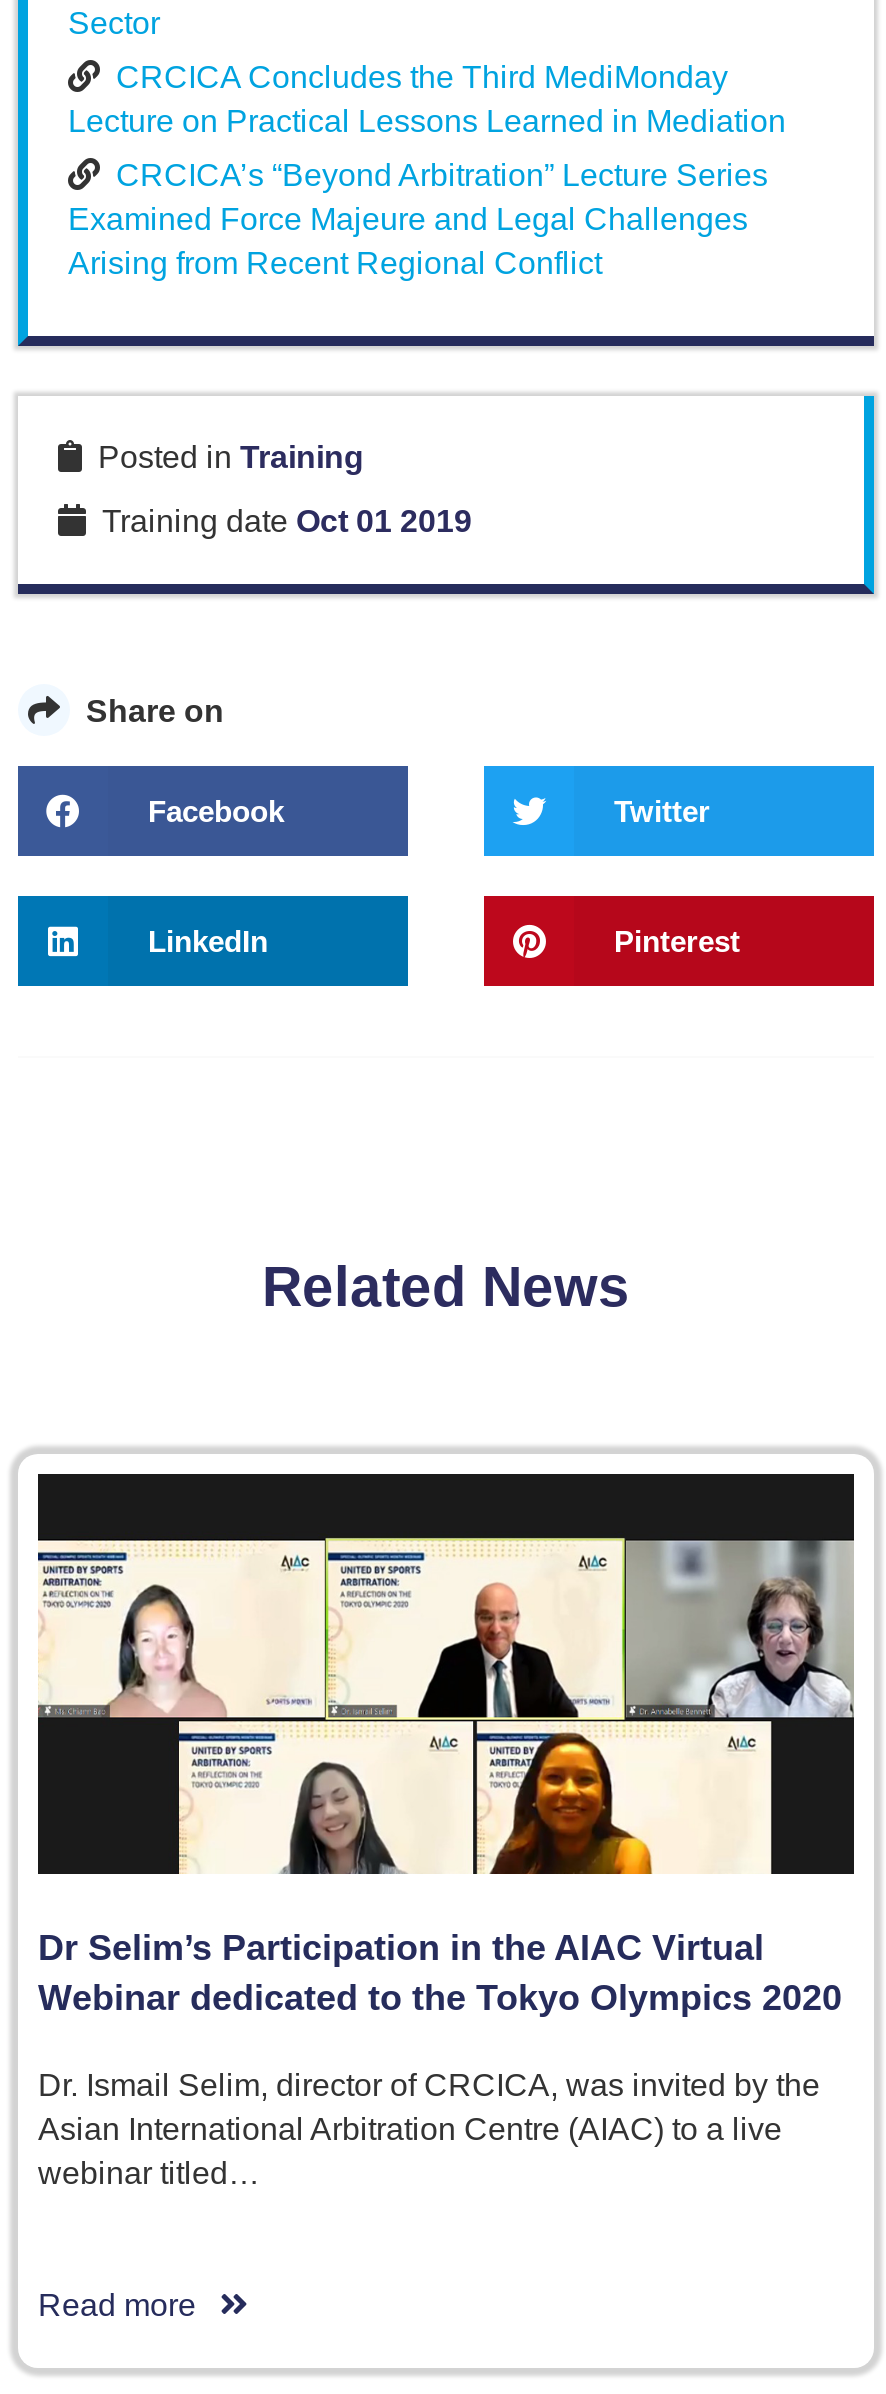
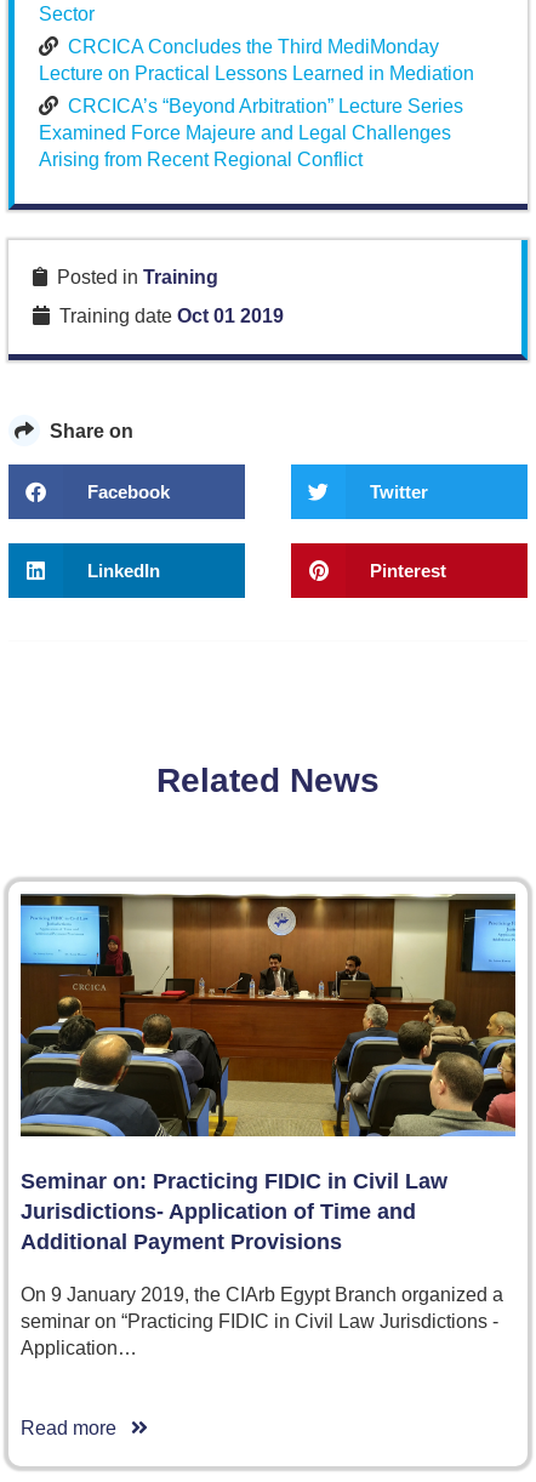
[36,1472,856,2018] [image] | Dr Selim’s Participation in the AIAC Virtual | Webinar dedicated to the Tokyo Olympics 2020 -> [19,893,517,1254] [image] | Seminar on: Practicing FIDIC in Civil Law | Jurisdictions- Application of Time and | Additional Payment Provisions
[38,2068,820,2190] Dr. Ismail Selim, director of CRCICA, was invited by the | Asian International Arbitration Centre (AIAC) to a live | webinar titled… -> [21,1285,503,1359] On 9 January 2019, the CIArb Egypt Branch organized a | seminar on “Practicing FIDIC in Civil Law Jurisdictions - | Application…

